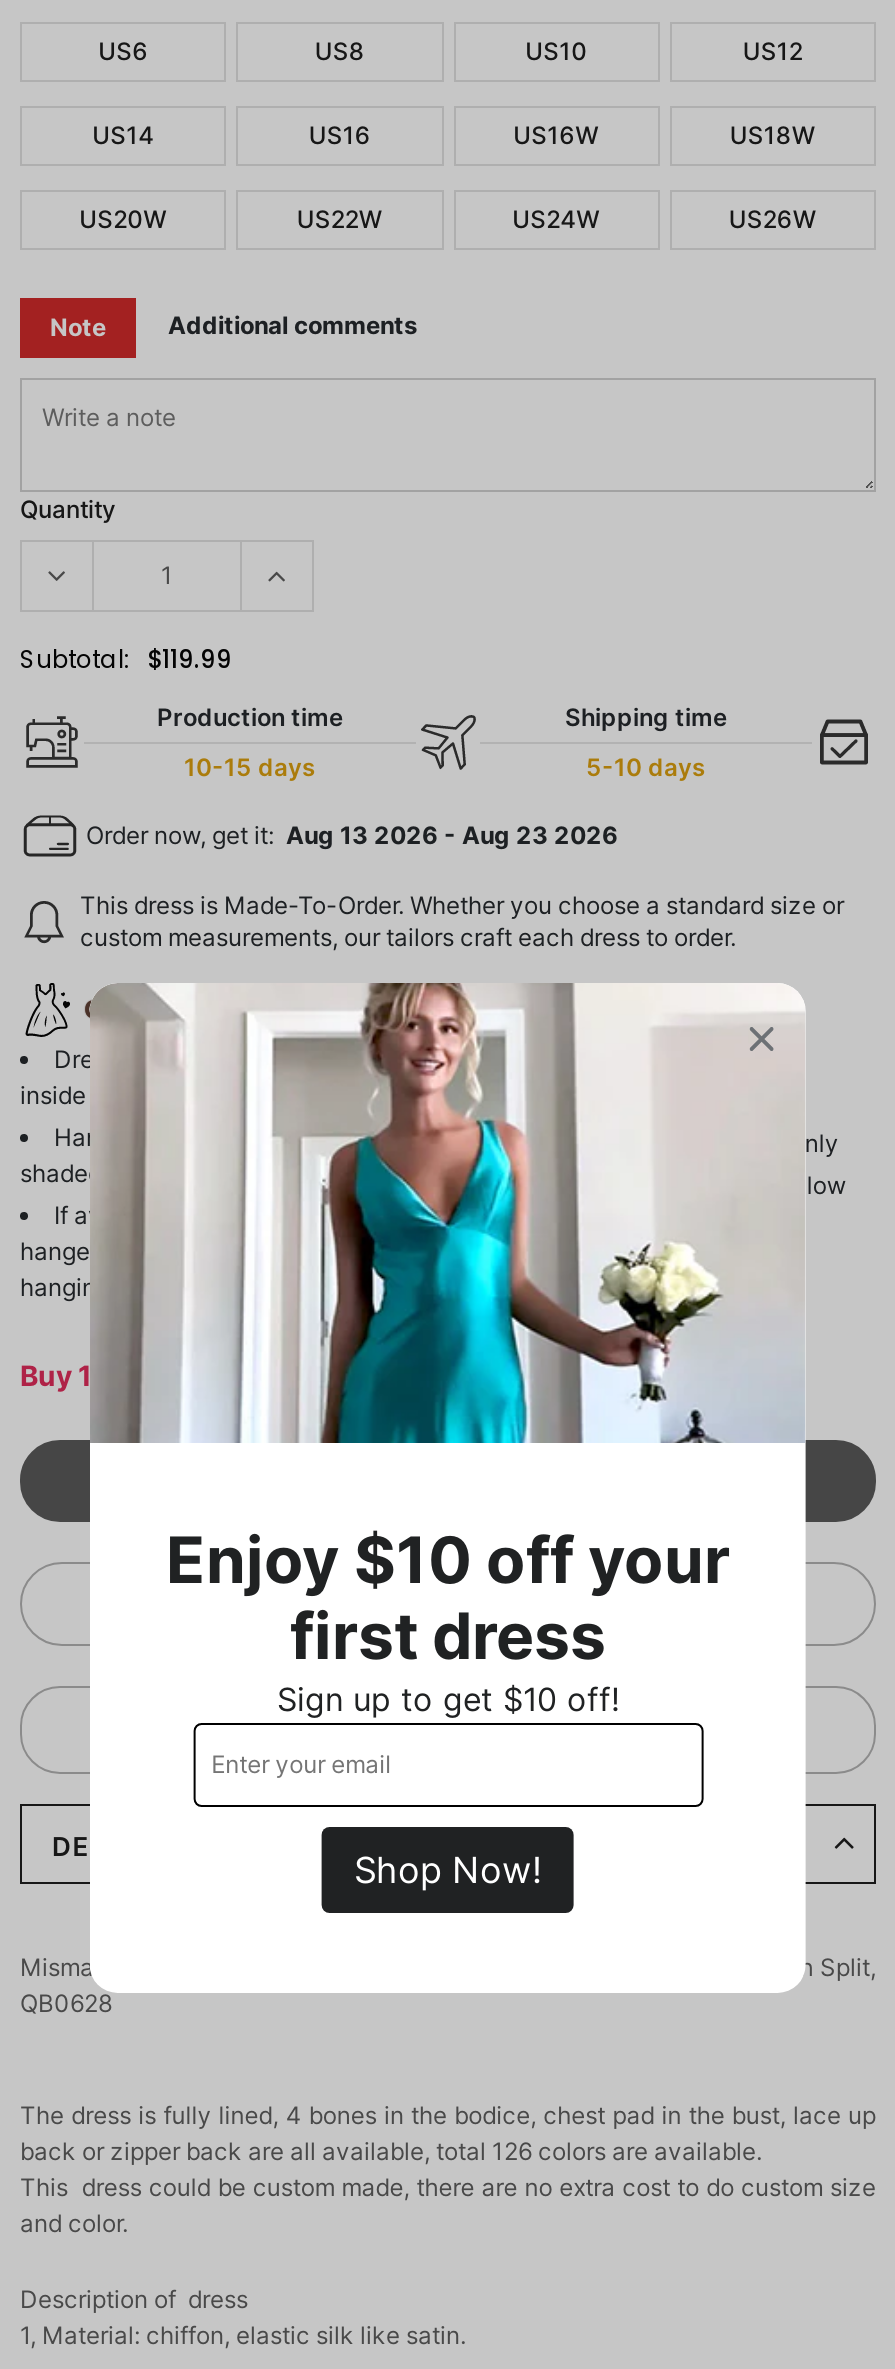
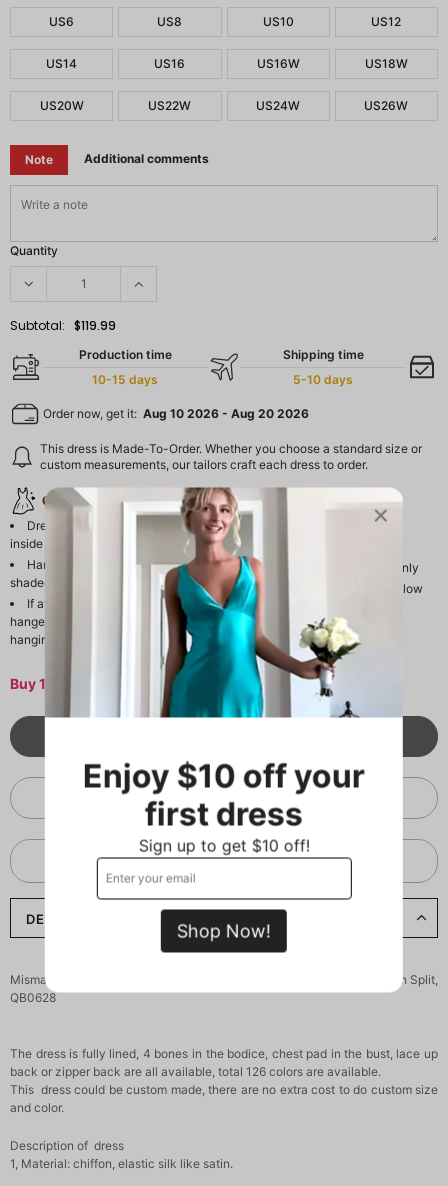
[80,819,618,849] Order now, get it: Aug 13 2026 - Aug 23 2026 -> [40,406,309,421] Order now, get it: Aug 10 2026 - Aug 20 2026

